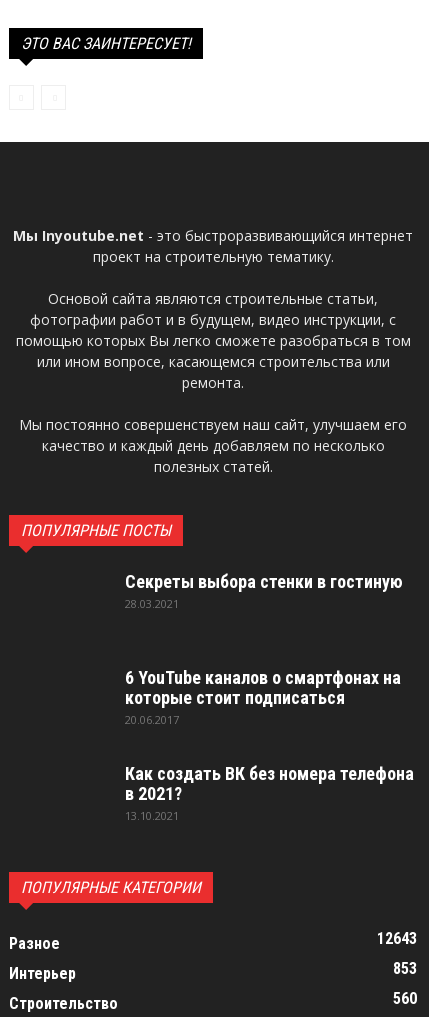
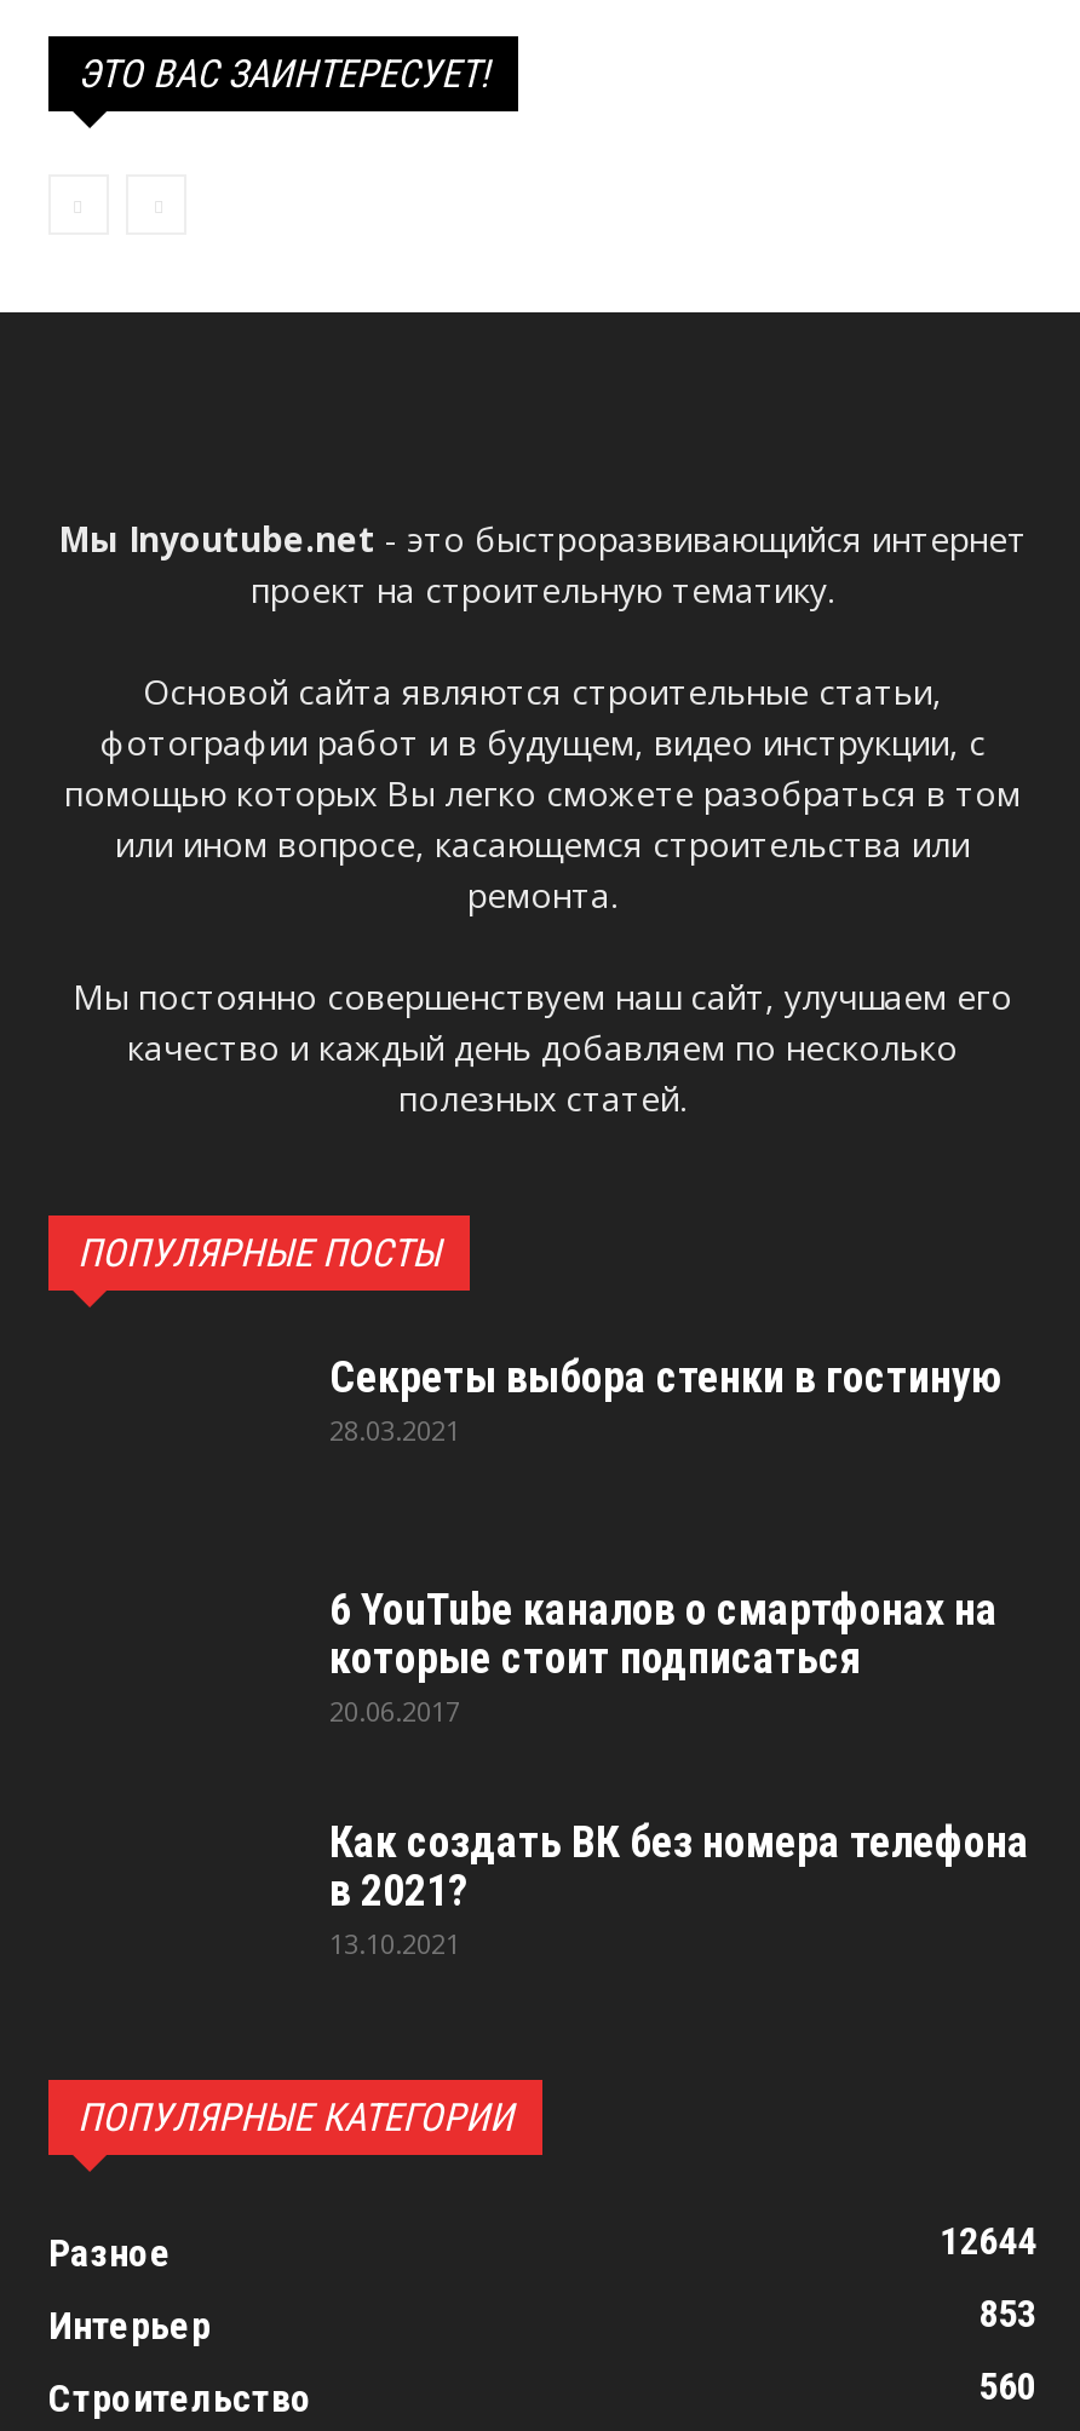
[377,929,417,948] 12643 -> [940,2218,1036,2264] 12644

